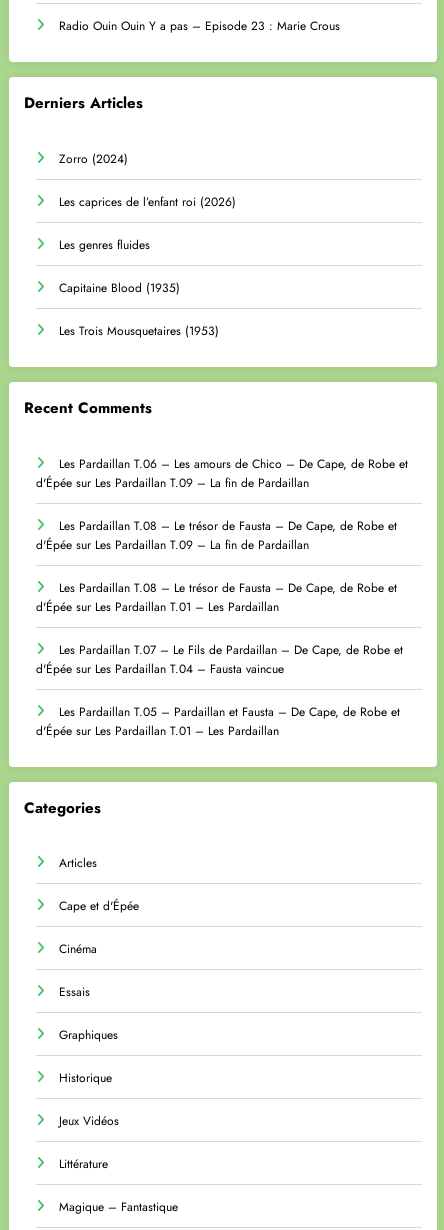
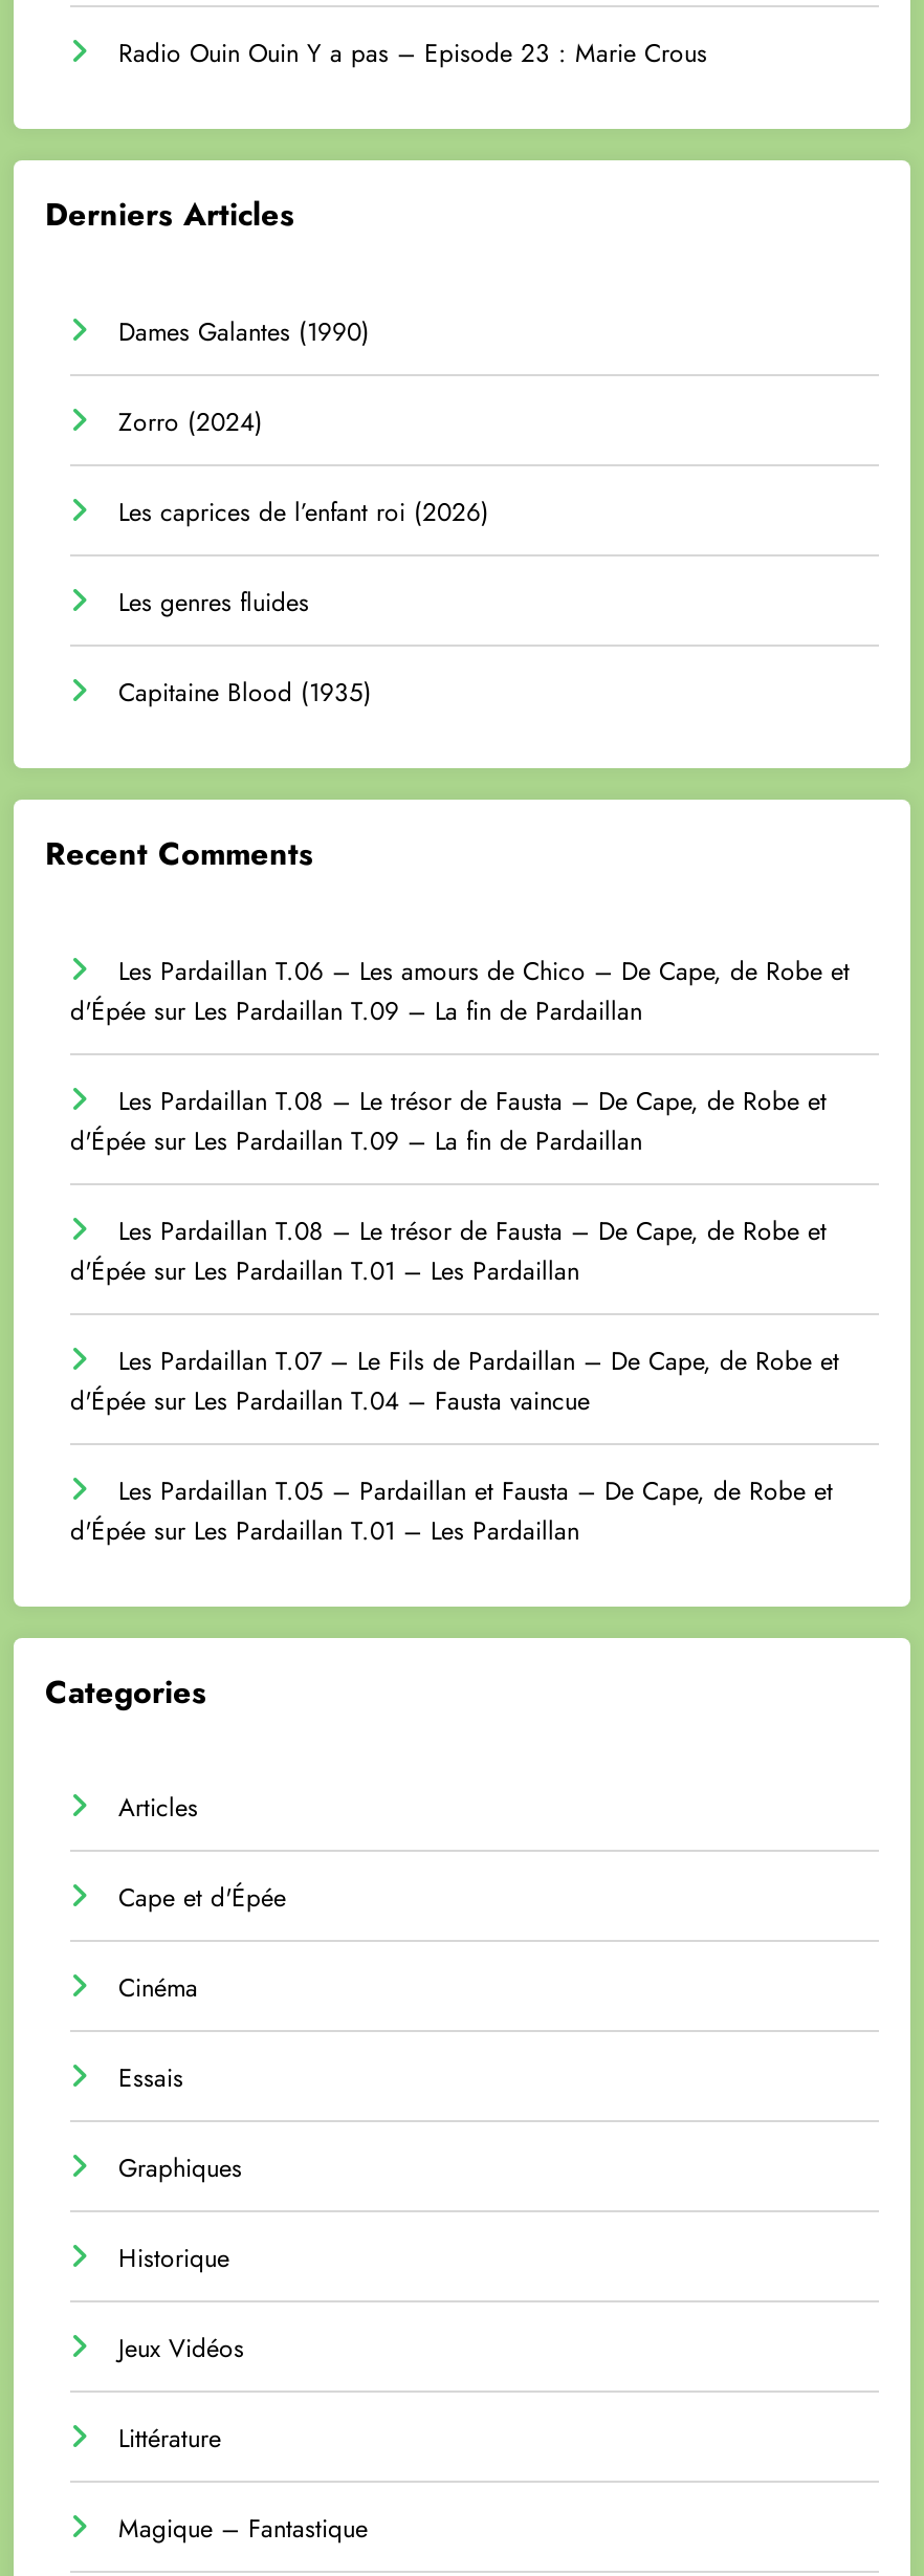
none -> [118,313,370,351] Dames Galantes (1990)
moved [59,150,236,297] -> [118,403,489,712]: Zorro (2024) | Les caprices de l’enfant roi (2026) | Les genres fluides | Capitaine Blood (1935)
[59,322,219,340] Les Trois Mousquetaires (1953) -> none

